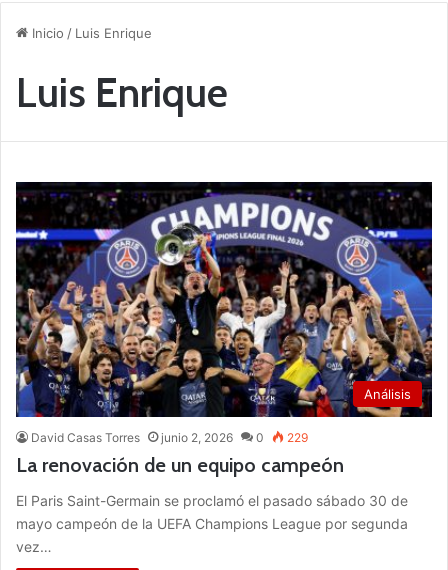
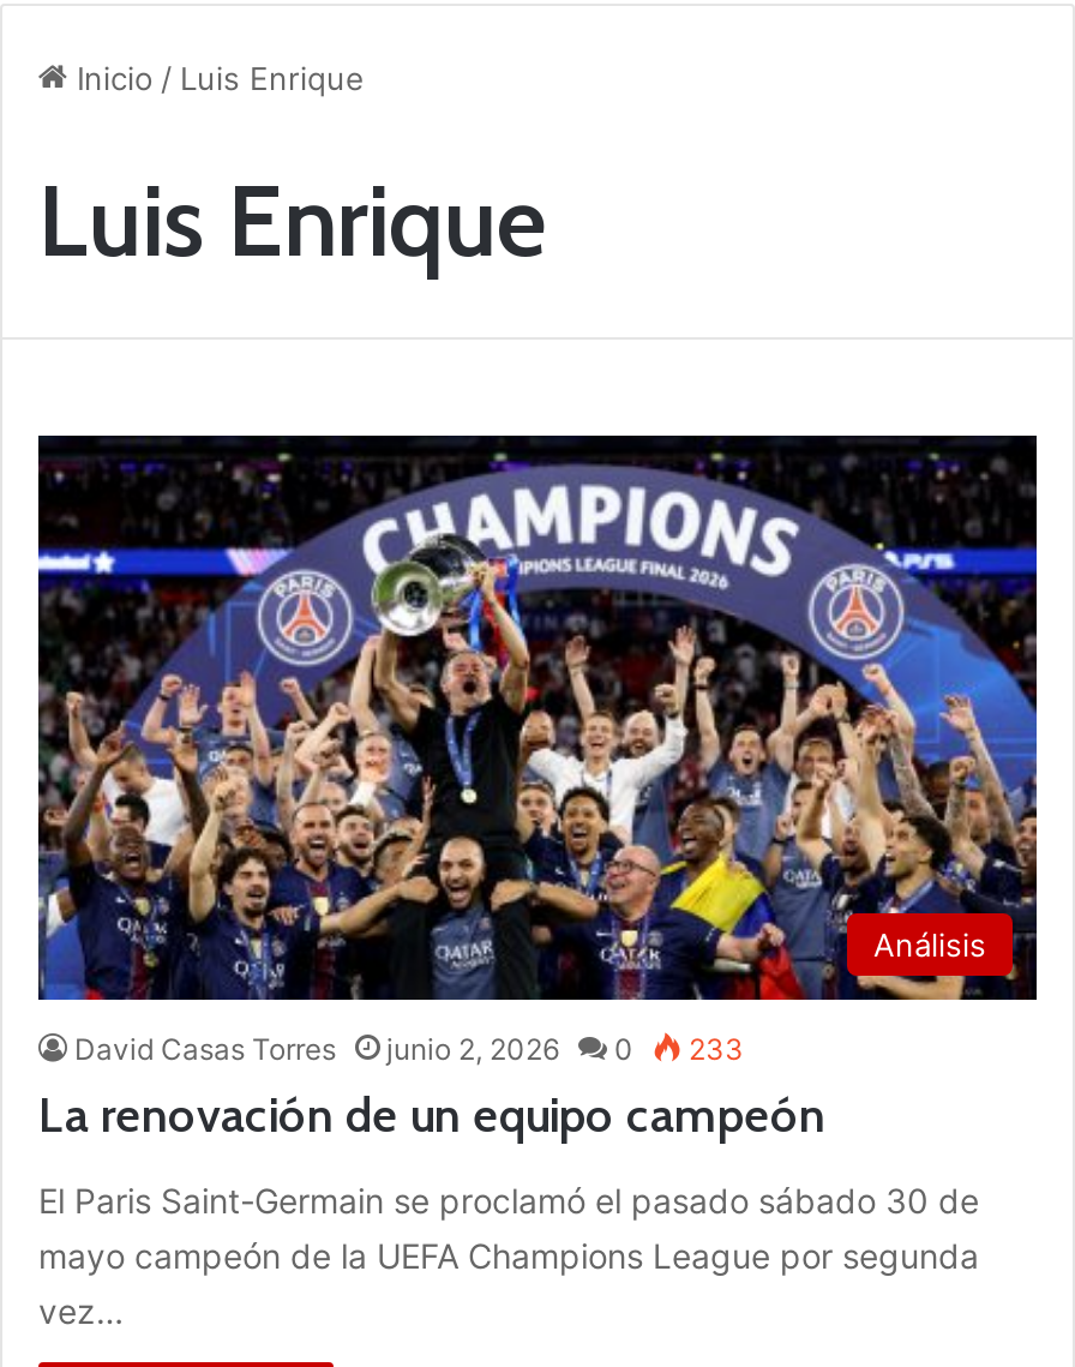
[31,430,308,445] David Casas Torres junio 2, 2026 0 229 -> [74,1030,744,1066] David Casas Torres junio 2, 2026 0 233

